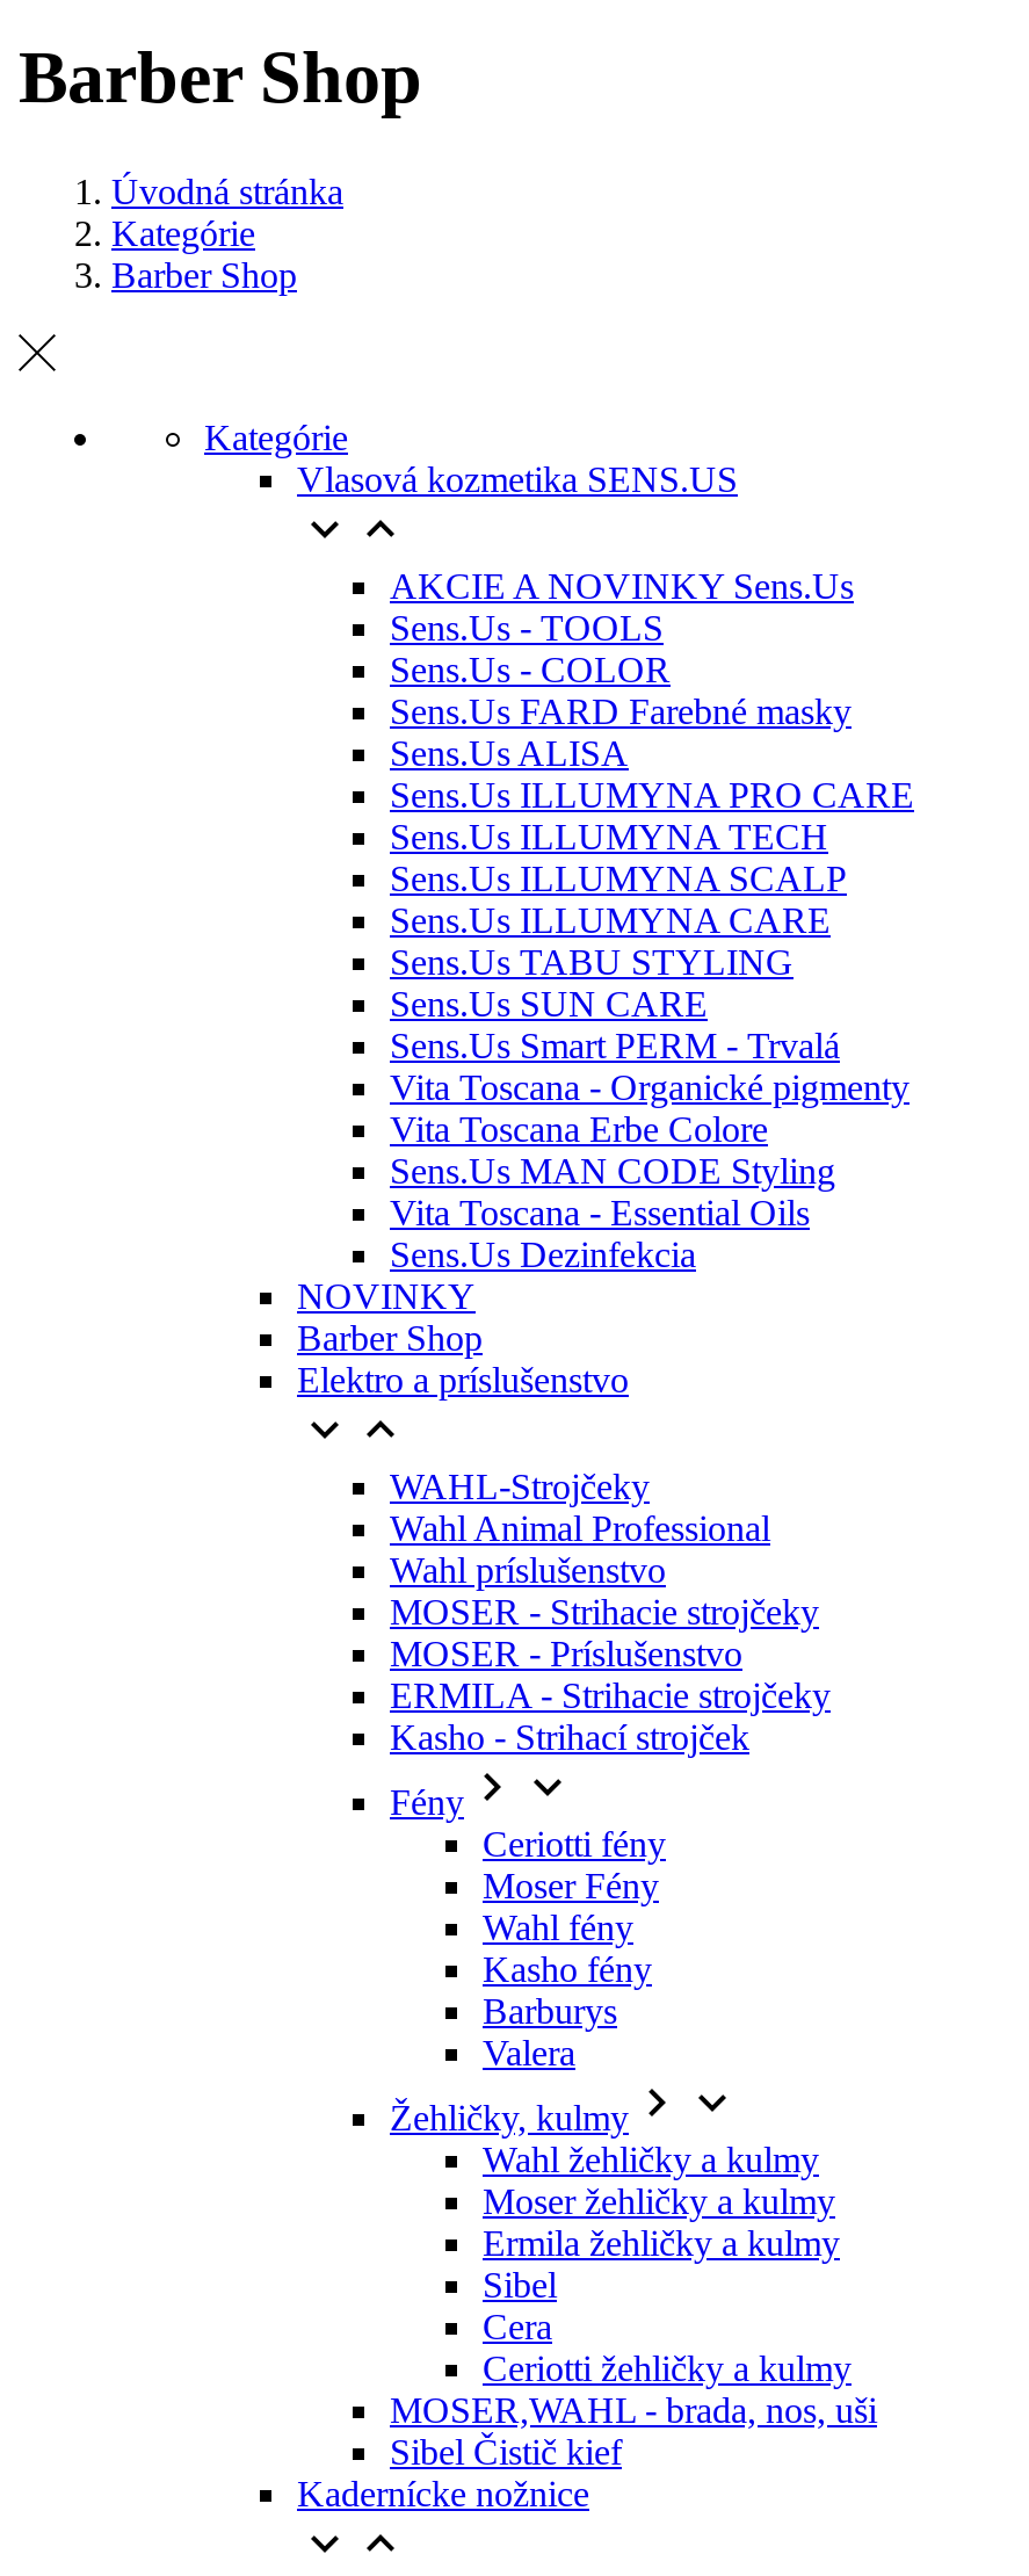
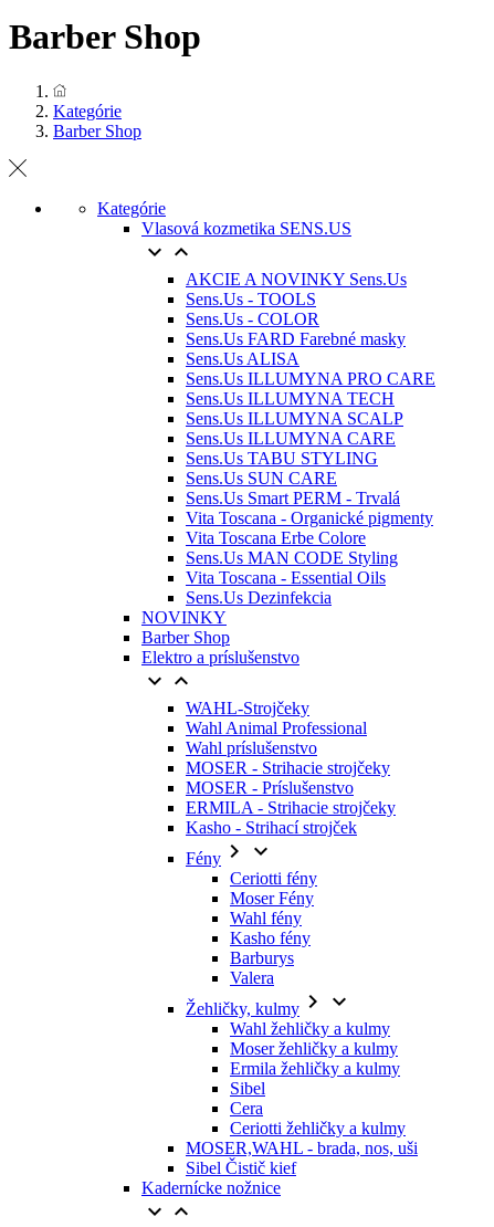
[111,171,343,210] Úvodná stránka -> none

